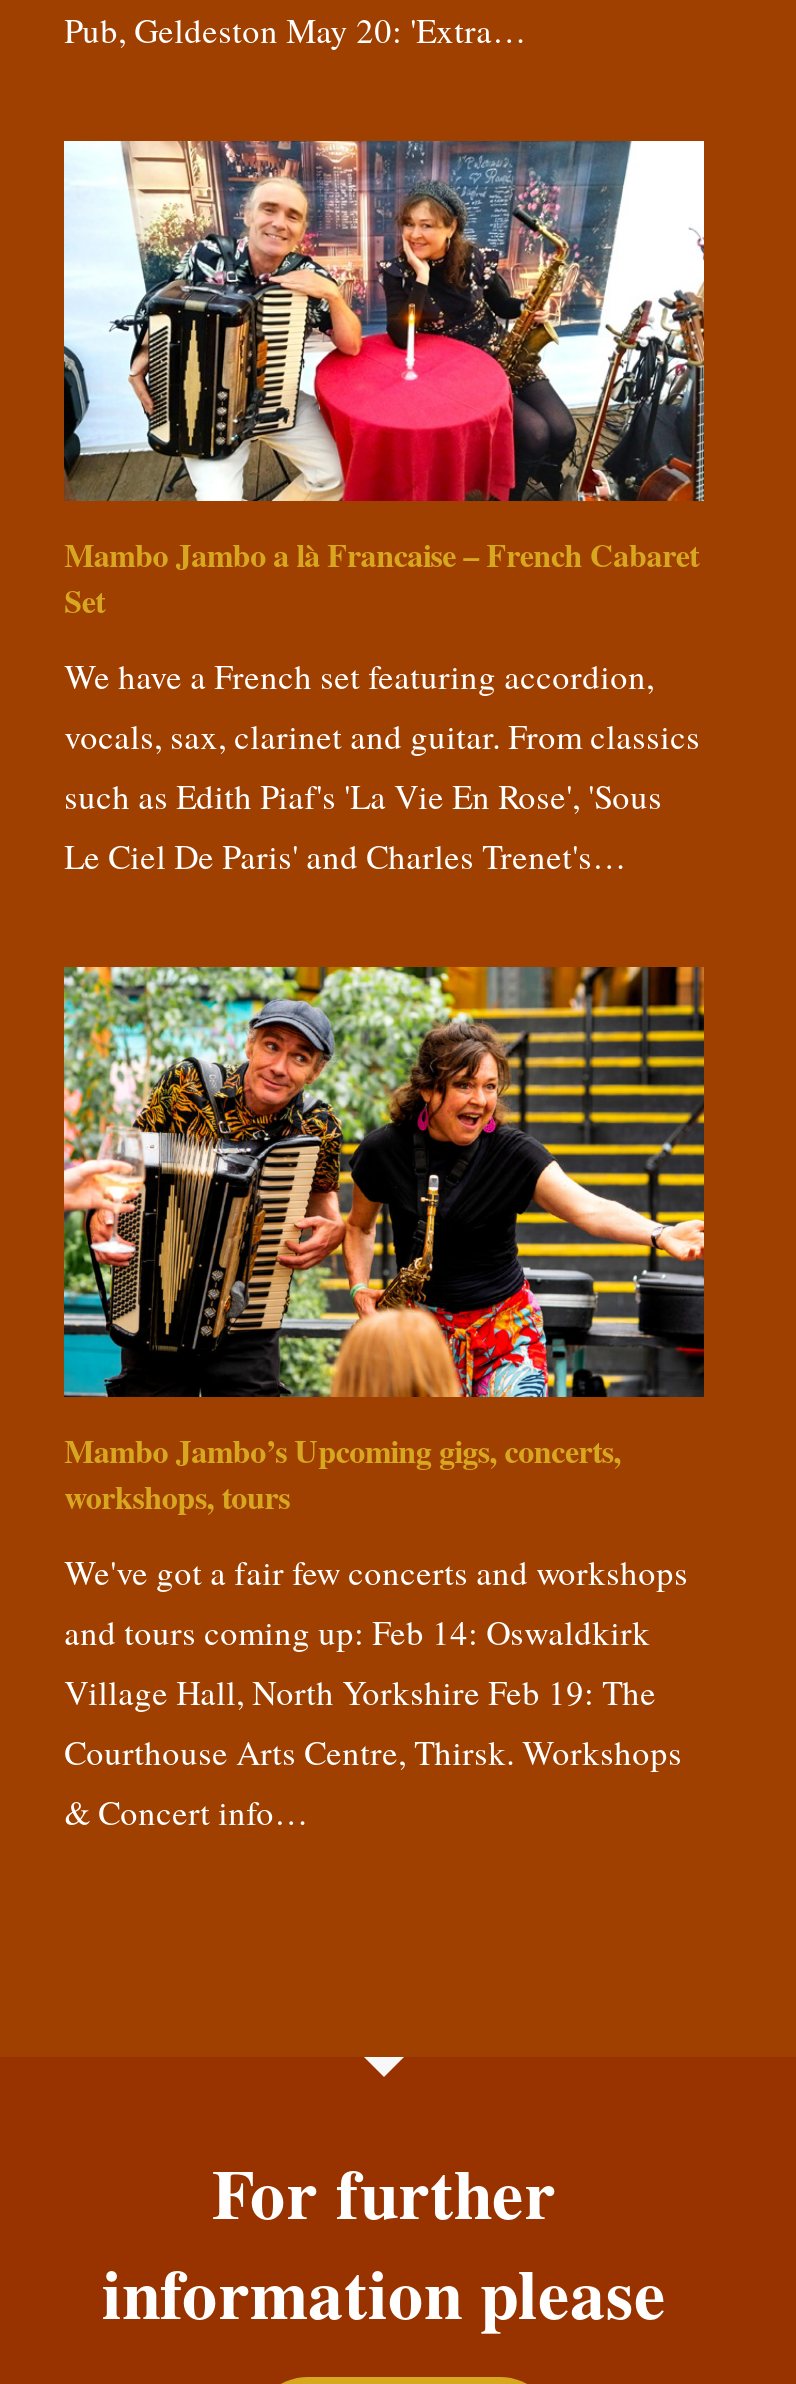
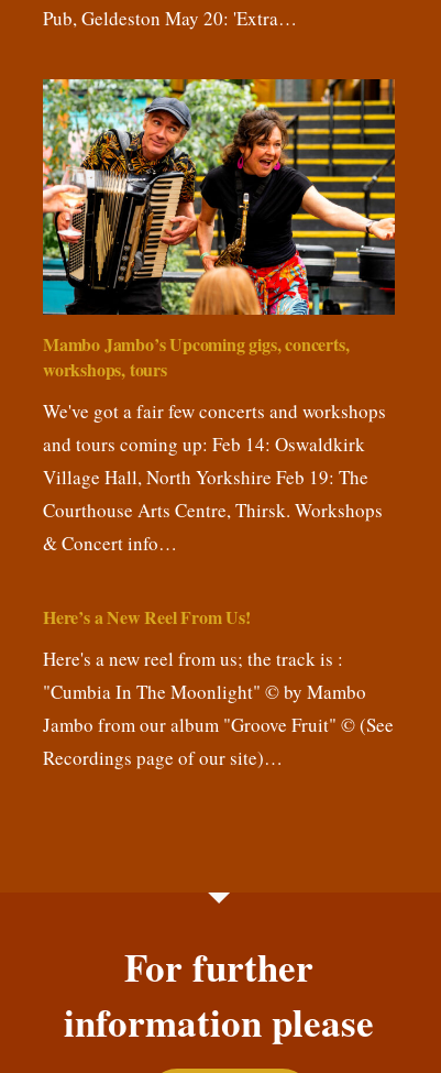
[62,139,706,880] [image] | Mambo Jambo a là Francaise – French Cabaret | Set | We have a French set featuring accordion, | vocals, sax, clarinet and guitar. From classics | such as Edith Piaf's 'La Vie En Rose', 'Sous | Le Ciel De Paris' and Charles Trenet's… -> none
moved [60,961,708,1835] -> [41,76,397,556]: [image] | Mambo Jambo’s Upcoming gigs, concerts, | workshops, tours | We've got a fair few concerts and workshops | and tours coming up: Feb 14: Oswaldkirk | Village Hall, North Yorkshire Feb 19: The | Courthouse Arts Centre, Thirsk. Workshops | & Concert info…
none -> [43,605,394,771] Here’s a New Reel From Us! | Here's a new reel from us; the track is : | "Cumbia In The Moonlight" © by Mambo | Jambo from our album "Groove Fruit" © (See | Recordings page of our site)…

